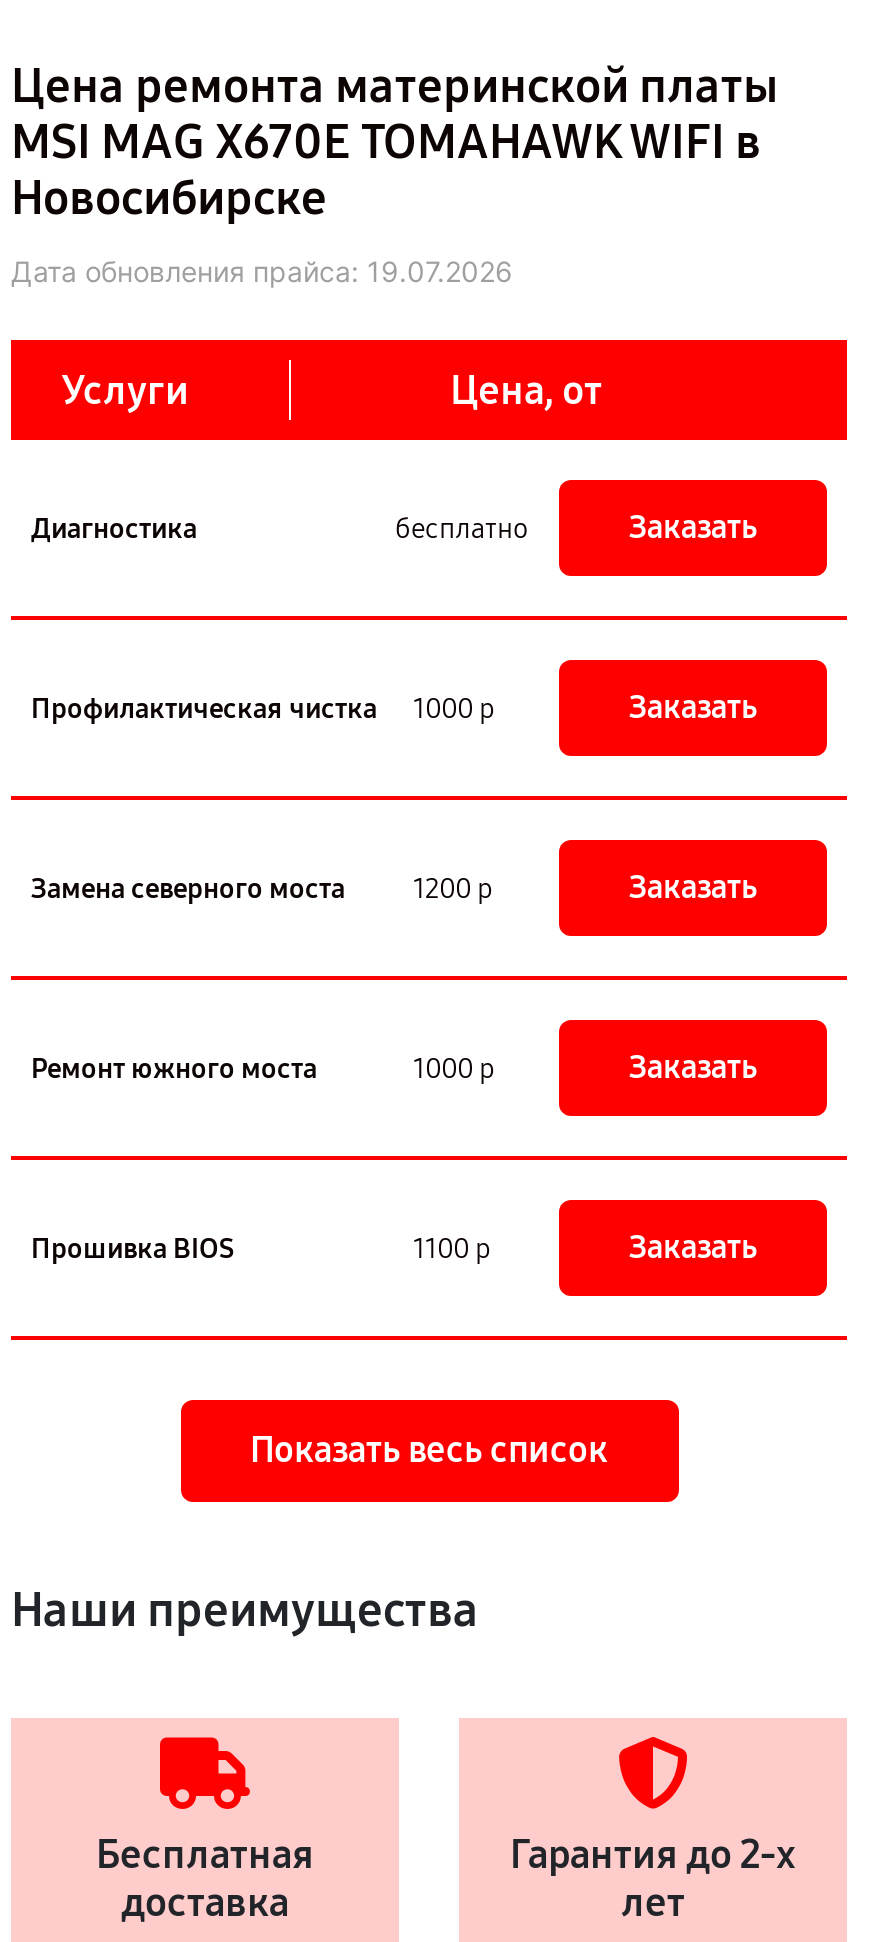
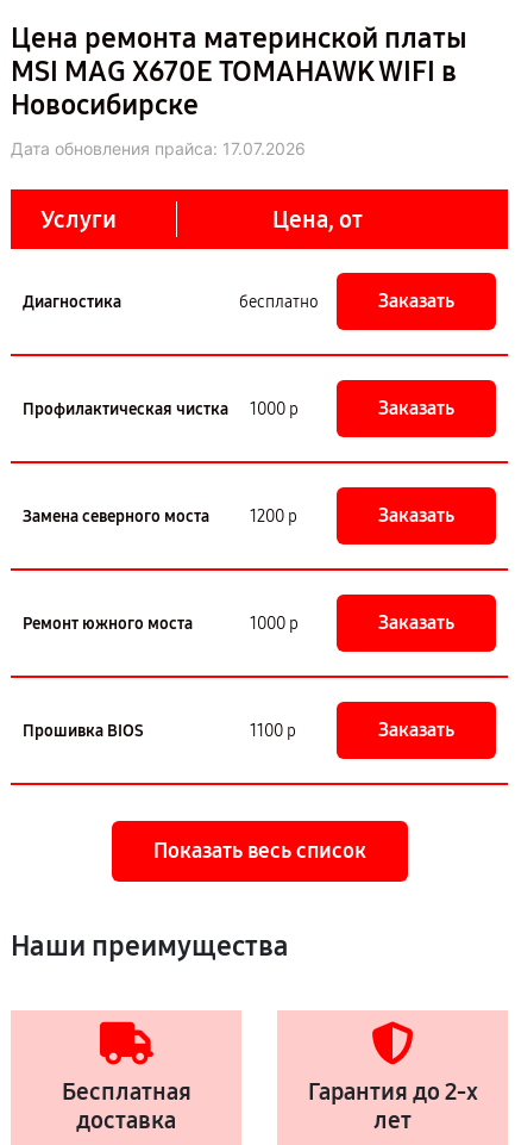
[11,254,513,288] Дата обновления прайса: 19.07.2026 -> [11,138,306,158] Дата обновления прайса: 17.07.2026

